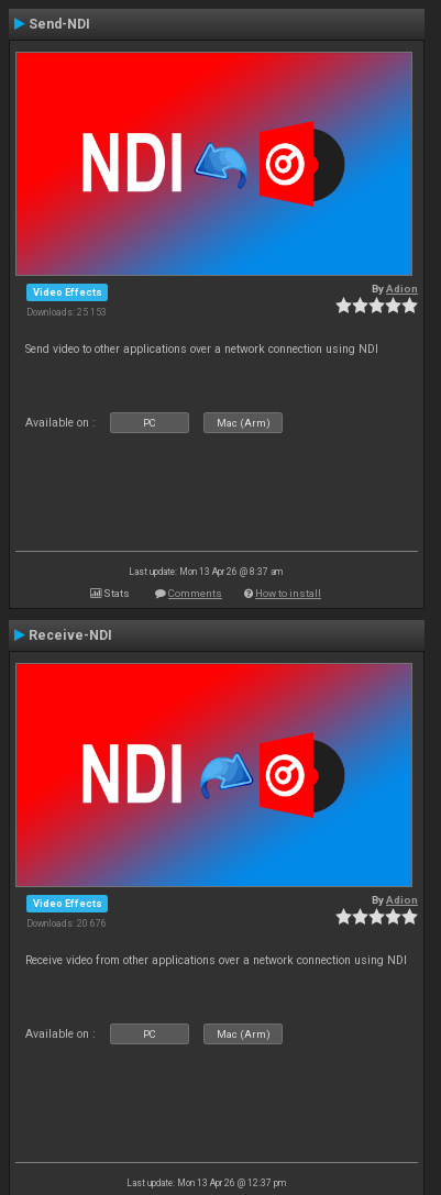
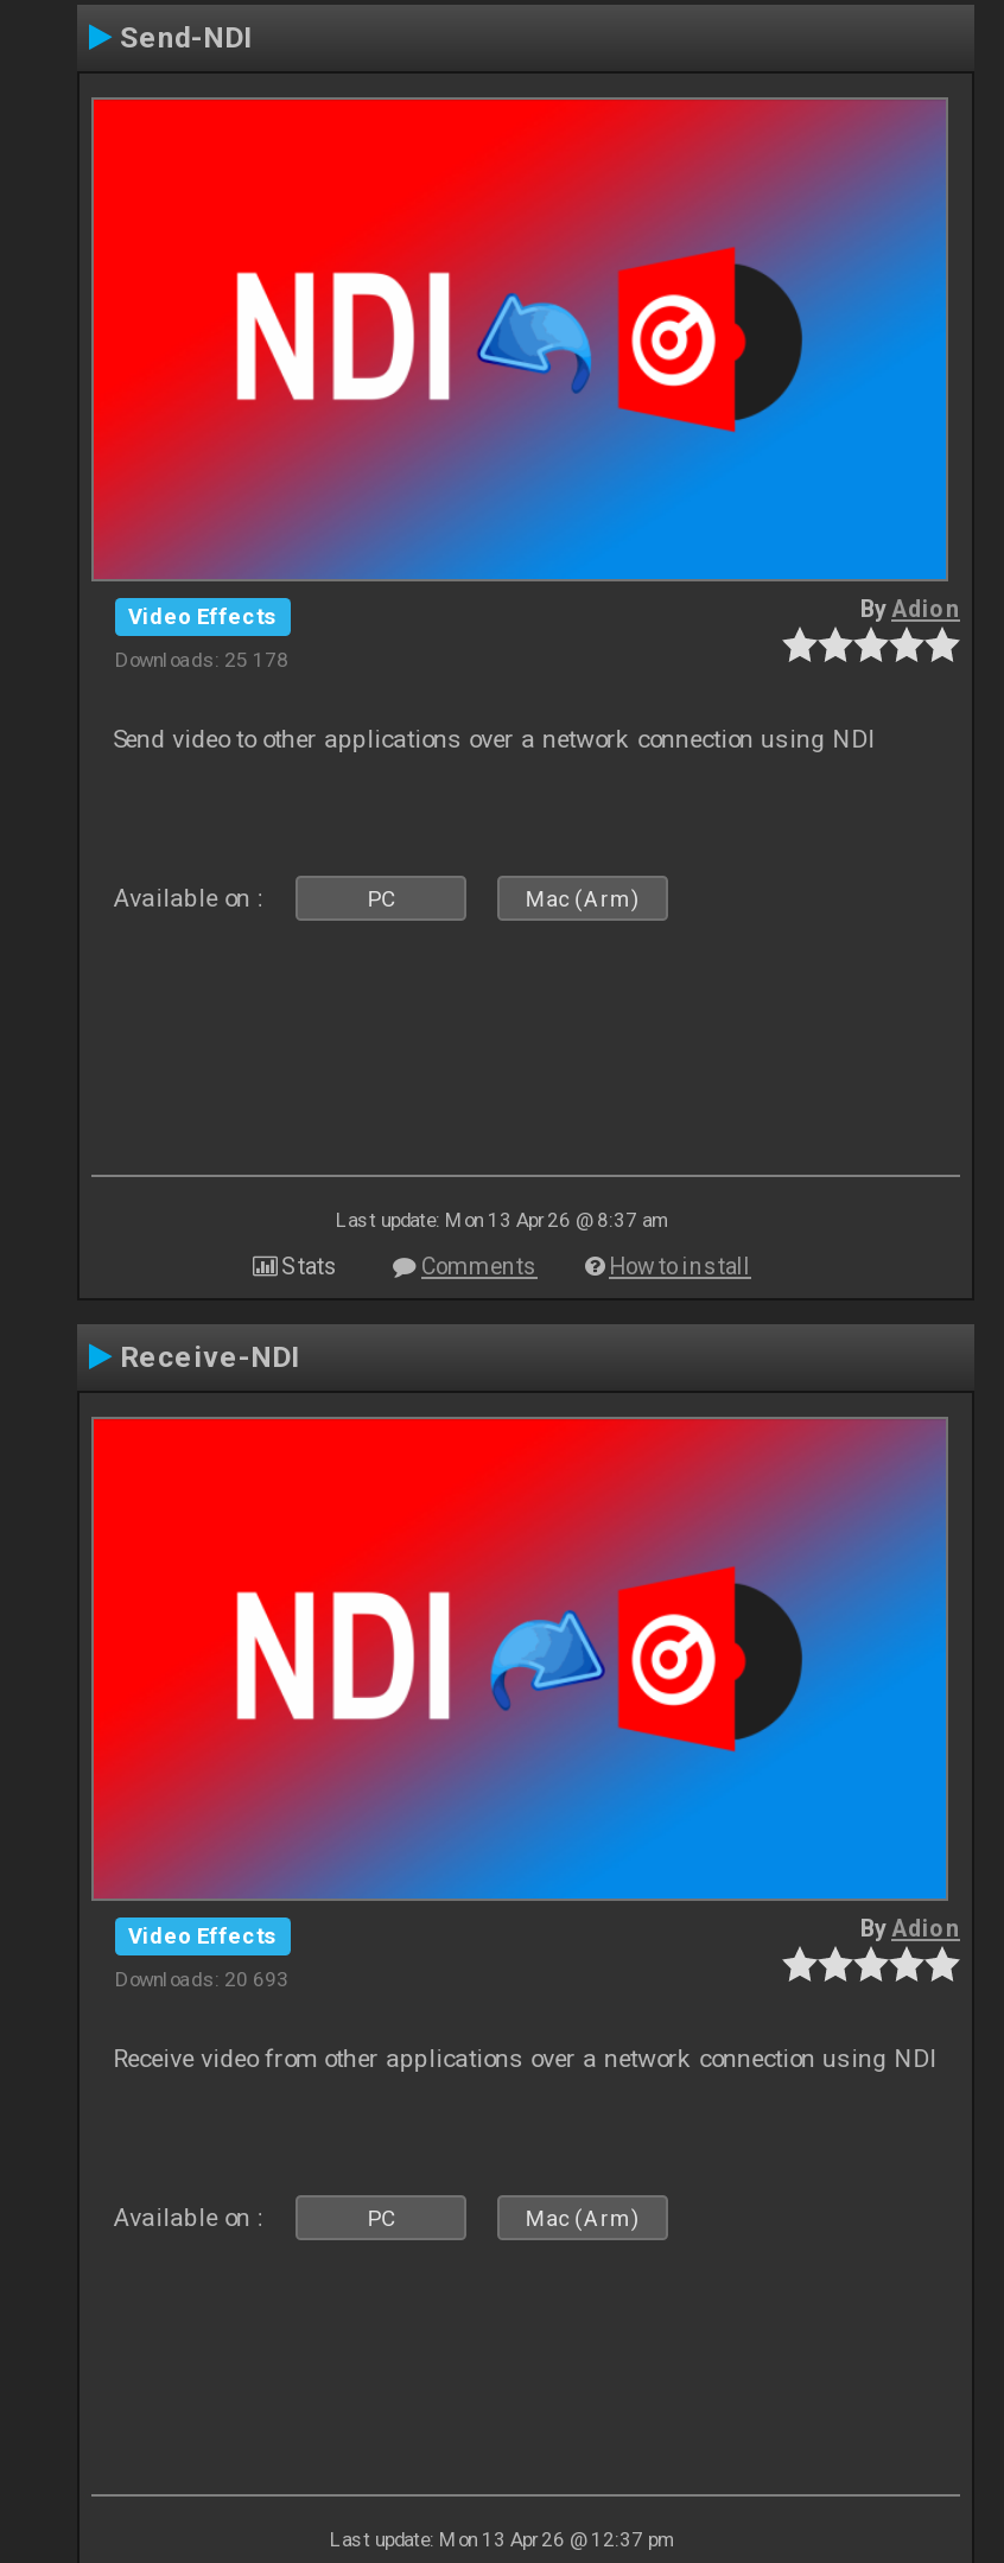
[26,306,107,317] Downloads: 25 153 -> [115,647,288,671] Downloads: 25 178
[26,918,107,929] Downloads: 20 676 -> [115,1967,288,1990] Downloads: 20 693

